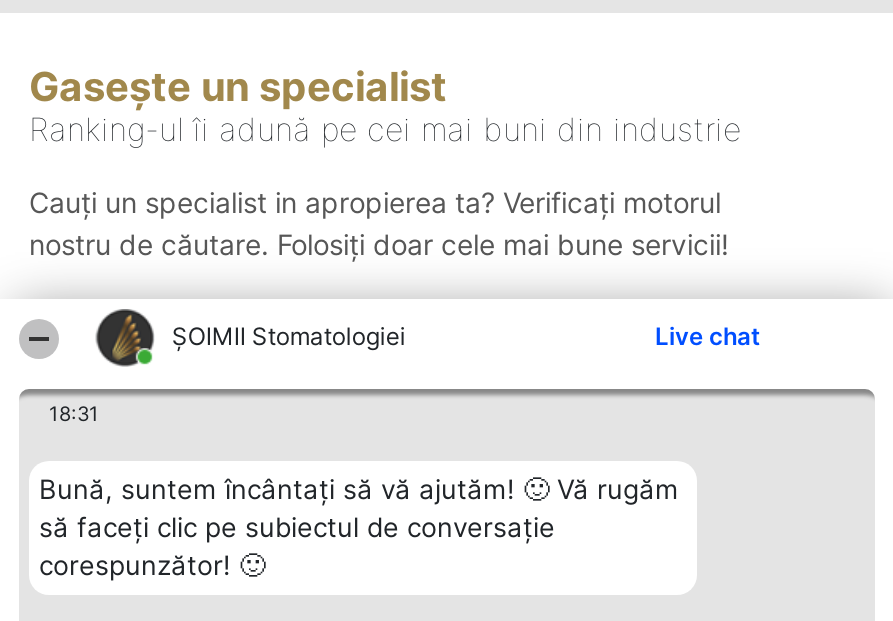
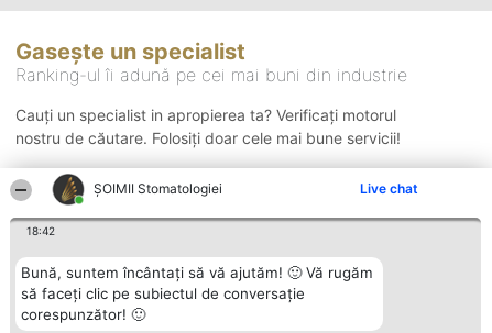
[49,401,99,425] 18:31 -> [26,224,55,237] 18:42

